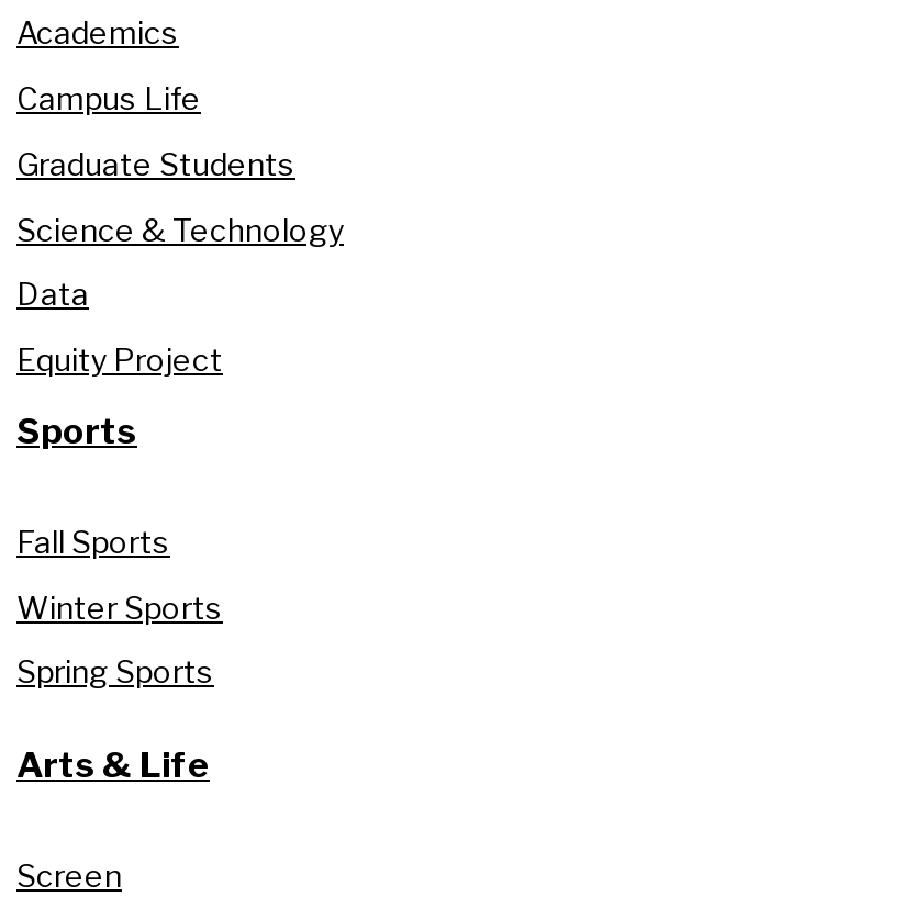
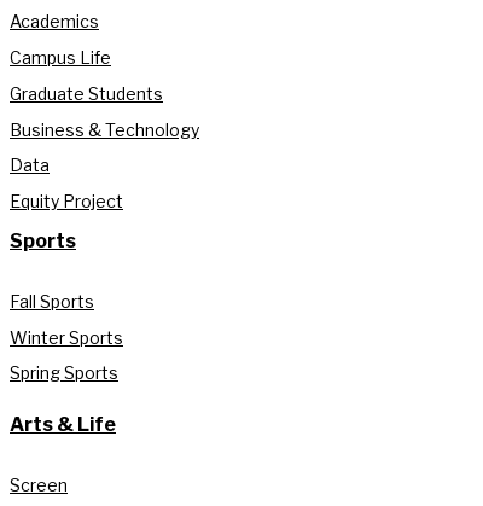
[16,210,344,247] Science & Technology -> [10,119,199,140] Business & Technology

